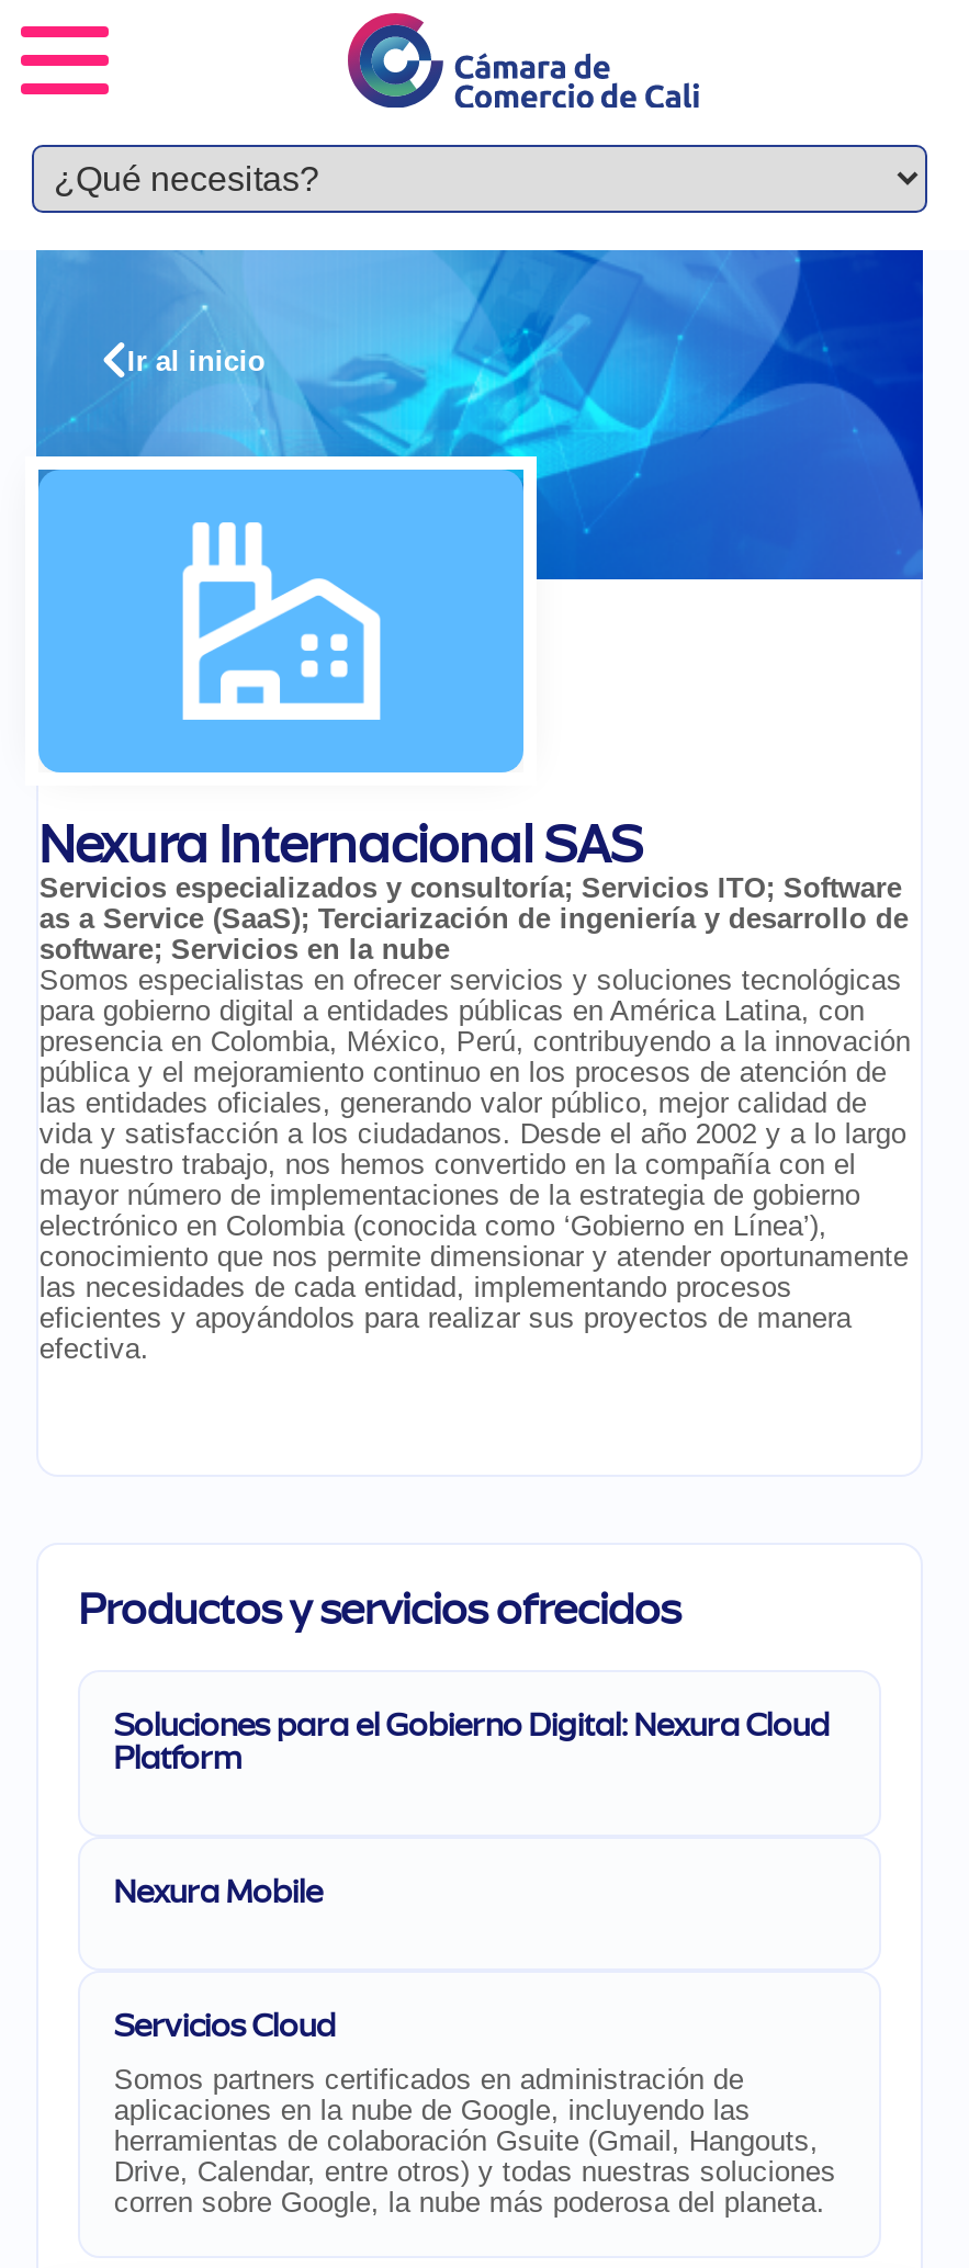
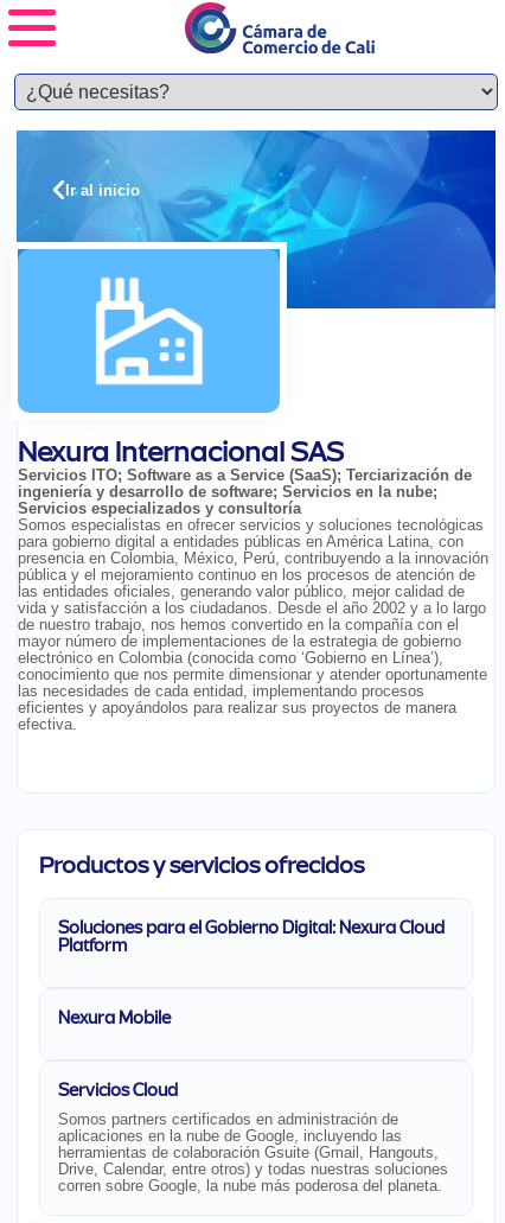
[39,871,908,965] Servicios especializados y consultoría; Servicios ITO; Software | as a Service (SaaS); Terciarización de ingeniería y desarrollo de | software; Servicios en la nube -> [18,466,472,517] Servicios ITO; Software as a Service (SaaS); Terciarización de | ingeniería y desarrollo de software; Servicios en la nube; | Servicios especializados y consultoría

